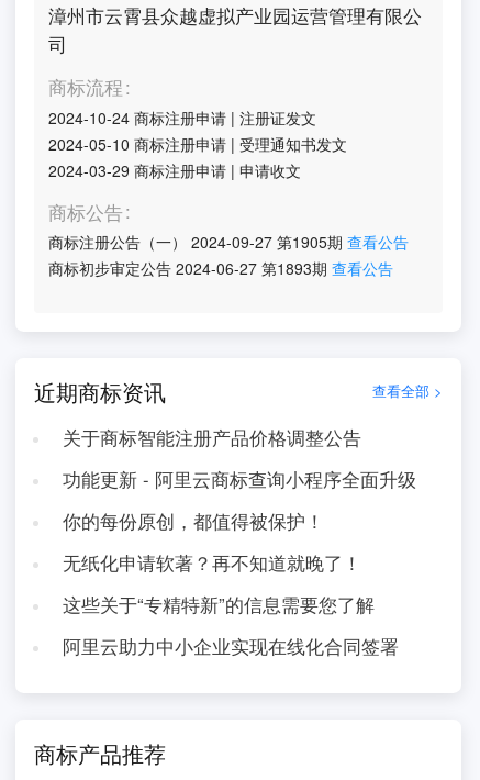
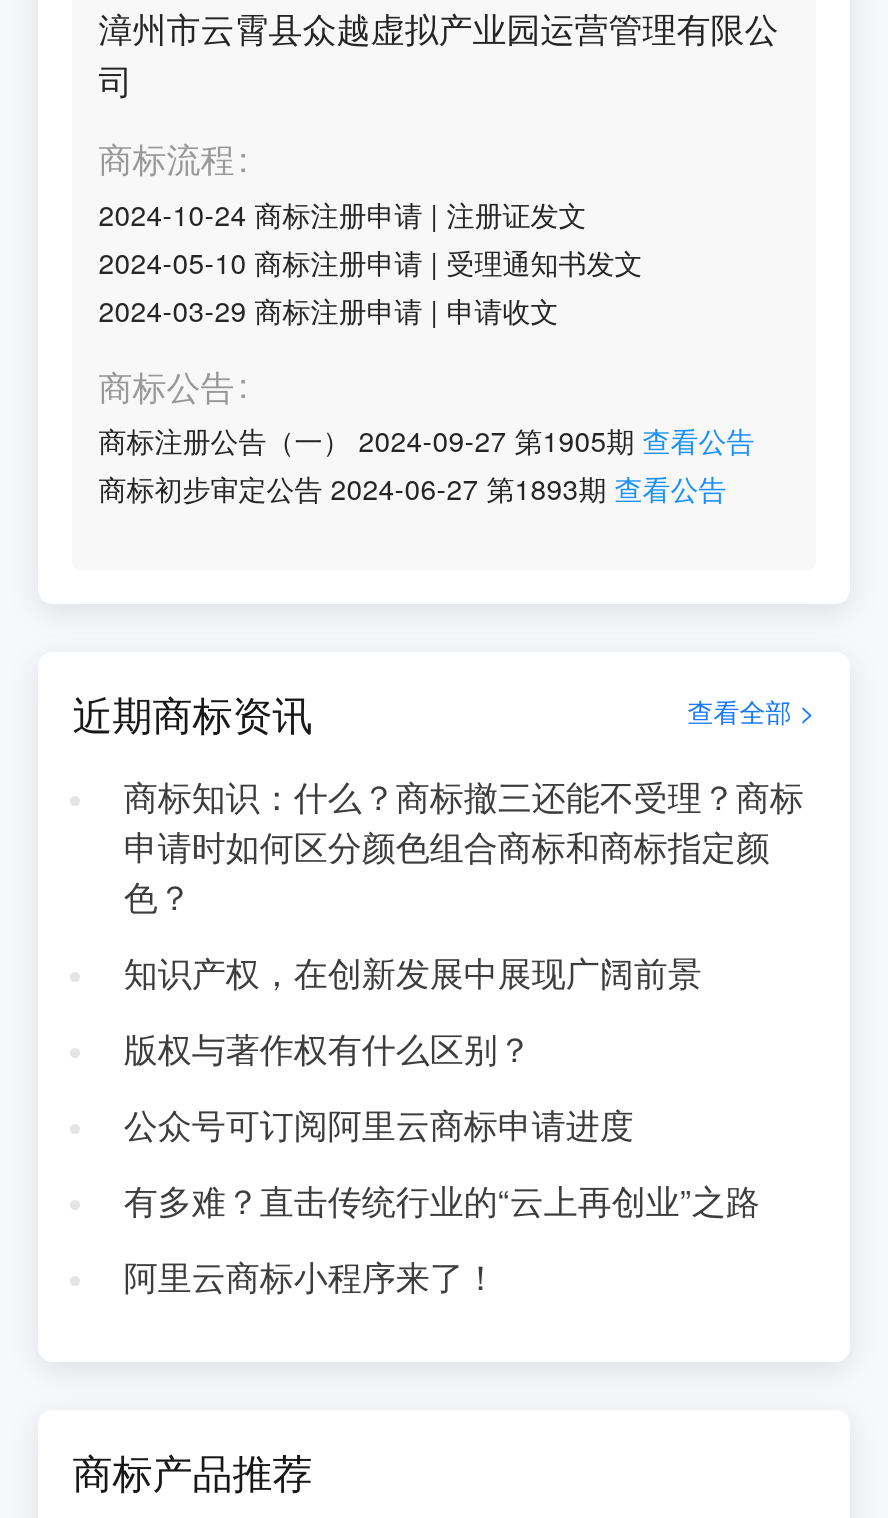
[62,424,361,450] 关于商标智能注册产品价格调整公告 -> [124,772,804,920] 商标知识：什么？商标撤三还能不受理？商标 | 申请时如何区分颜色组合商标和商标指定颜 | 色？
[62,466,416,492] 功能更新 - 阿里云商标查询小程序全面升级 -> [124,948,702,996] 知识产权，在创新发展中展现广阔前景
[62,508,324,534] 你的每份原创，都值得被保护！ -> [124,1024,532,1072] 版权与著作权有什么区别？
[62,549,361,576] 无纸化申请软著？再不知道就晚了！ -> [124,1100,634,1148] 公众号可订阅阿里云商标申请进度
[62,591,374,617] 这些关于“专精特新”的信息需要您了解 -> [124,1176,760,1224] 有多难？直击传统行业的“云上再创业”之路
[62,633,398,659] 阿里云助力中小企业实现在线化合同签署 -> [124,1252,498,1300] 阿里云商标小程序来了！

